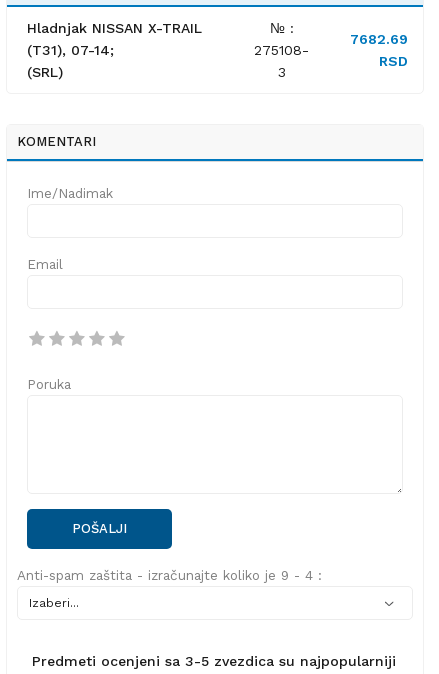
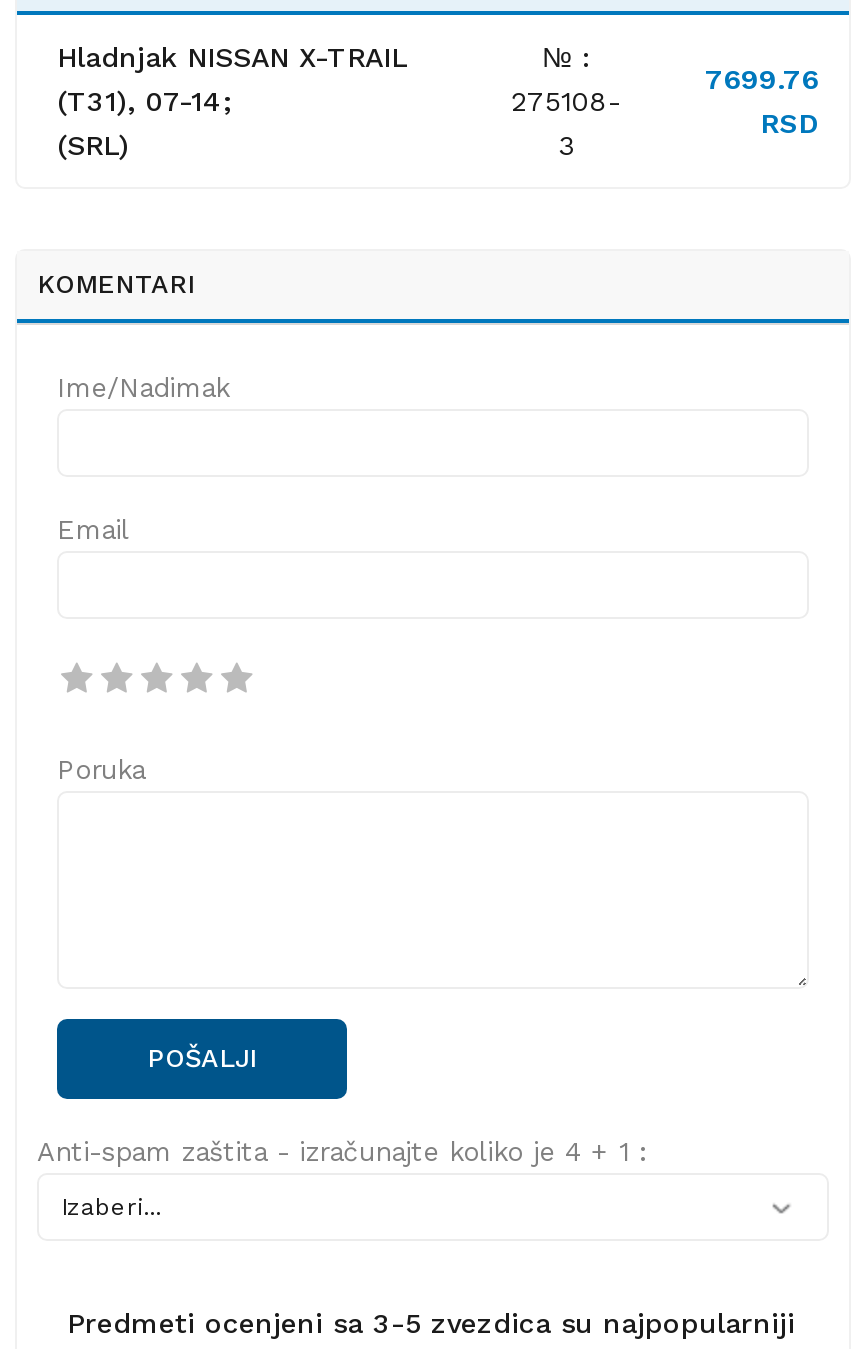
[350,31,408,47] 7682.69 -> [705,64,819,96] 7699.76
[17,567,322,583] Anti-spam zaštita - izračunajte koliko je 9 - 4 : -> [37,1136,647,1168] Anti-spam zaštita - izračunajte koliko je 4 + 1 :

